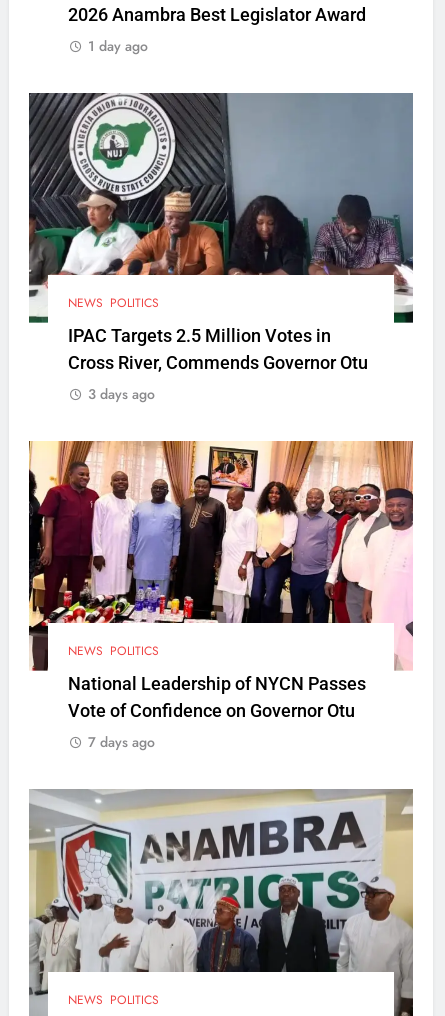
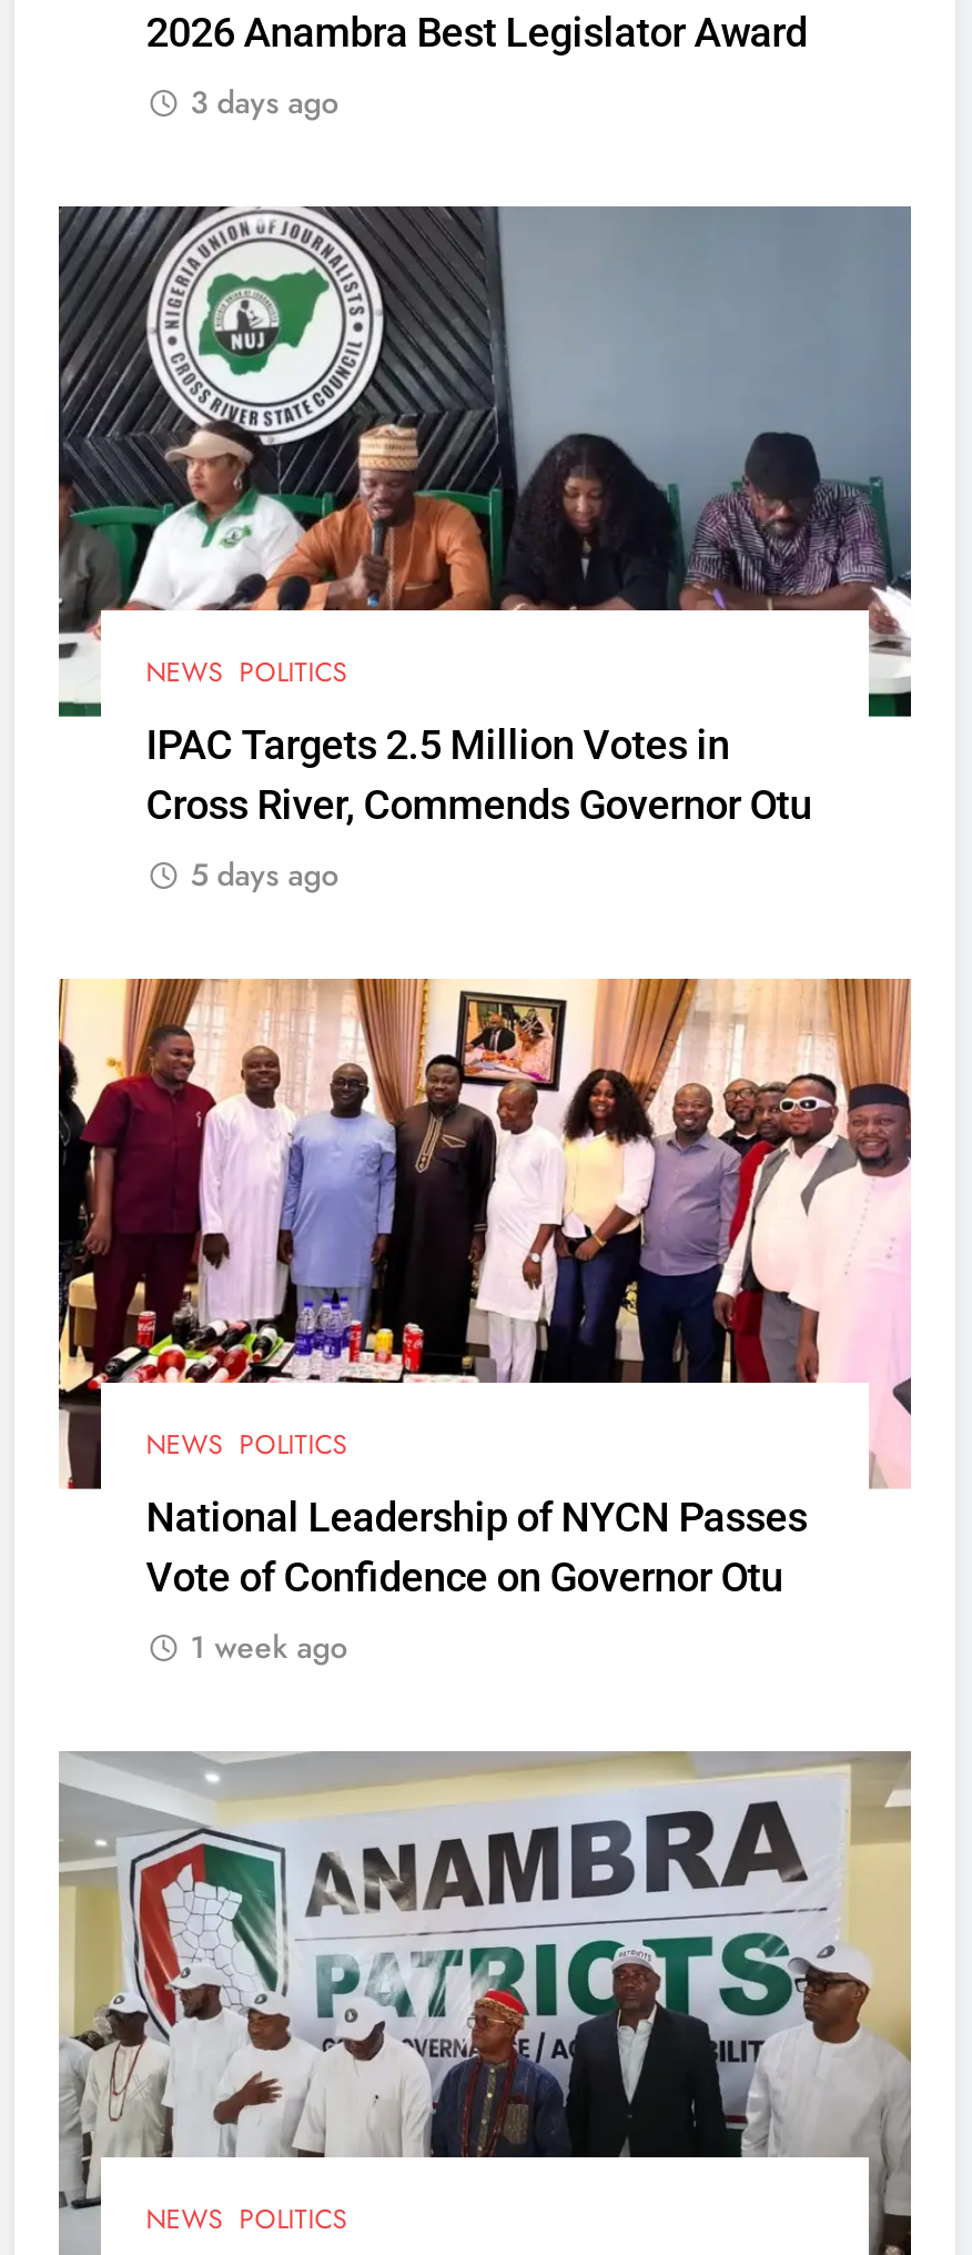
[88,35,148,55] 1 day ago -> [190,79,339,123] 3 days ago
[88,384,155,404] 3 days ago -> [190,852,339,896] 5 days ago
[88,732,155,752] 7 days ago -> [190,1625,348,1670] 1 week ago

